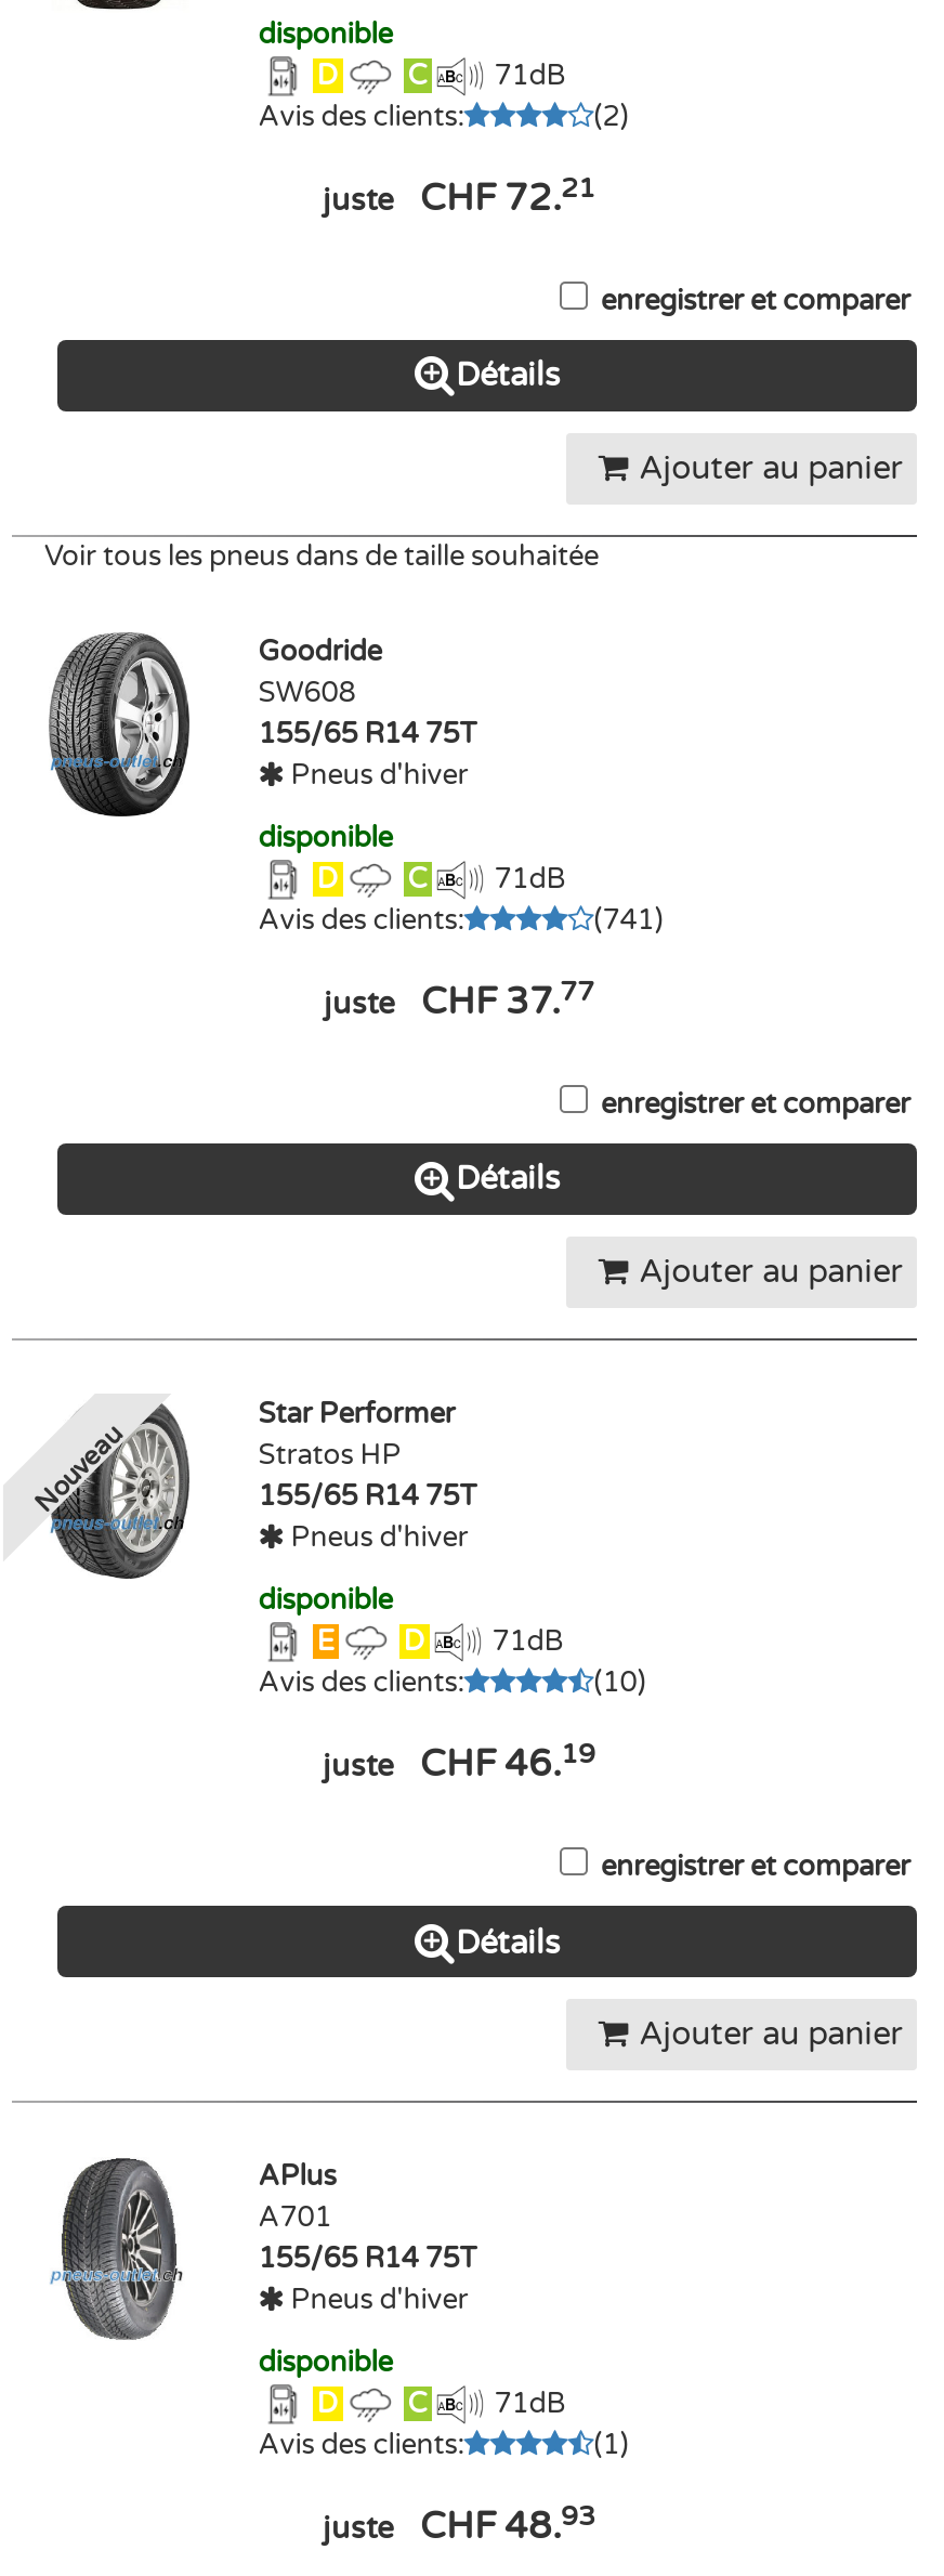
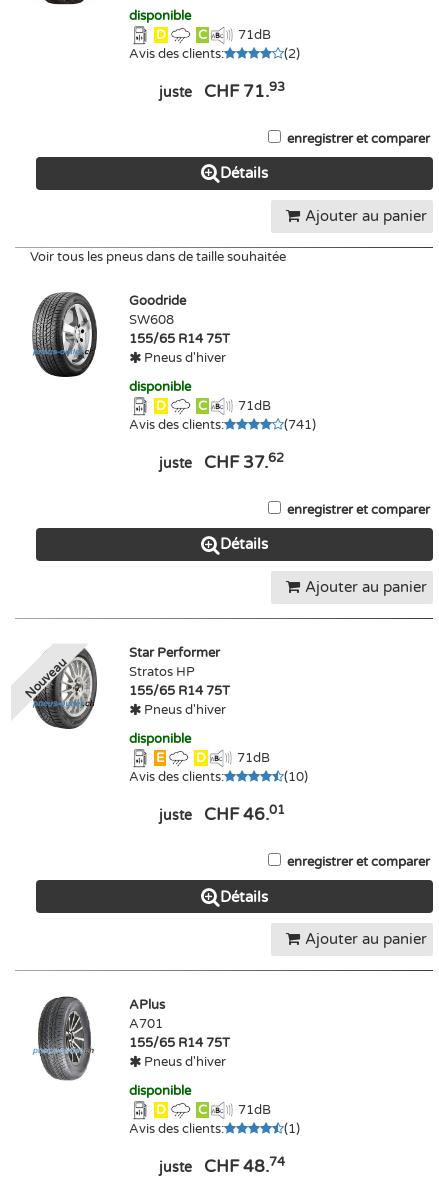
[323,170,595,221] juste CHF 72.21 -> [158,78,284,102] juste CHF 71.93
[324,974,594,1024] juste CHF 37.77 -> [159,450,284,473] juste CHF 37.62
[323,1736,595,1787] juste CHF 46.19 -> [158,802,284,825] juste CHF 46.01
[323,2498,595,2549] juste CHF 48.93 -> [158,1154,284,1177] juste CHF 48.74

